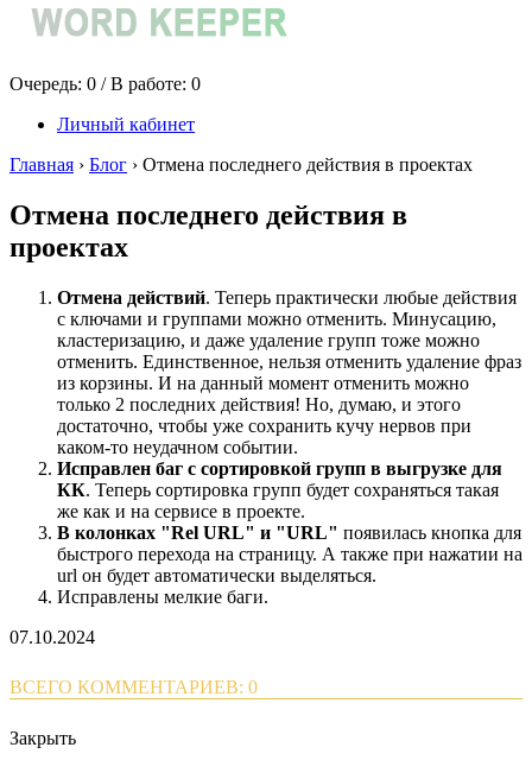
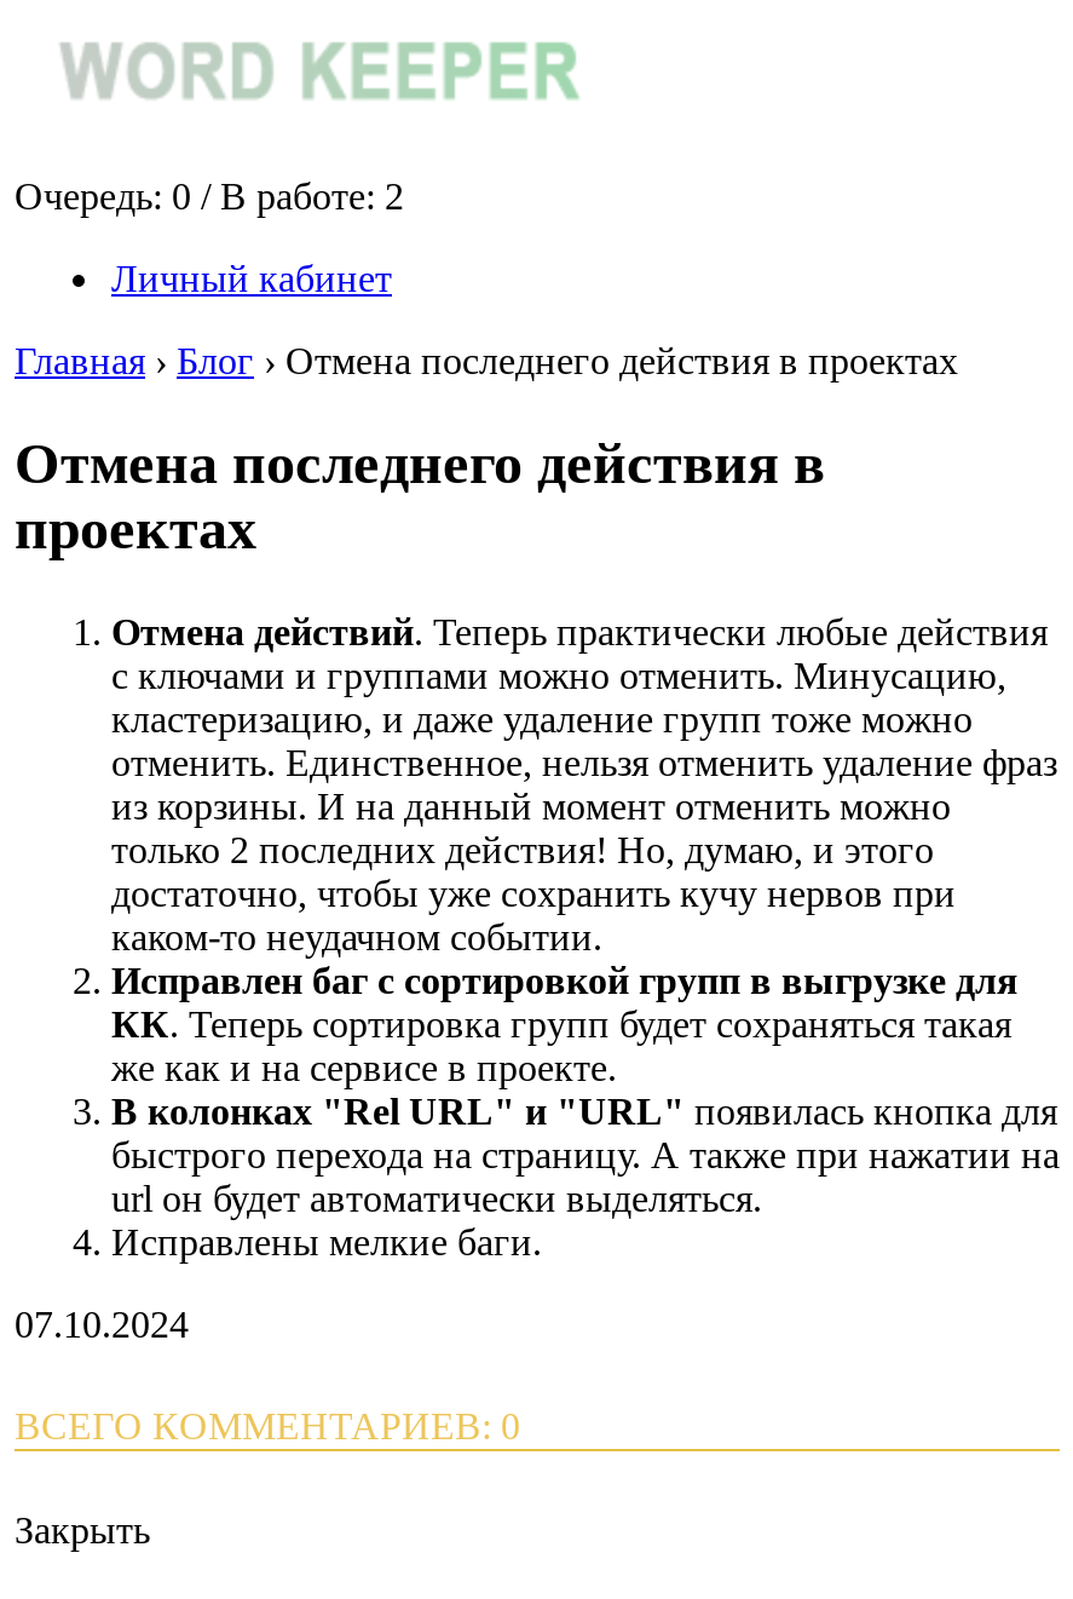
[9,74,201,94] Очередь: 0 / В работе: 0 -> [15,176,404,217] Очередь: 0 / В работе: 2

